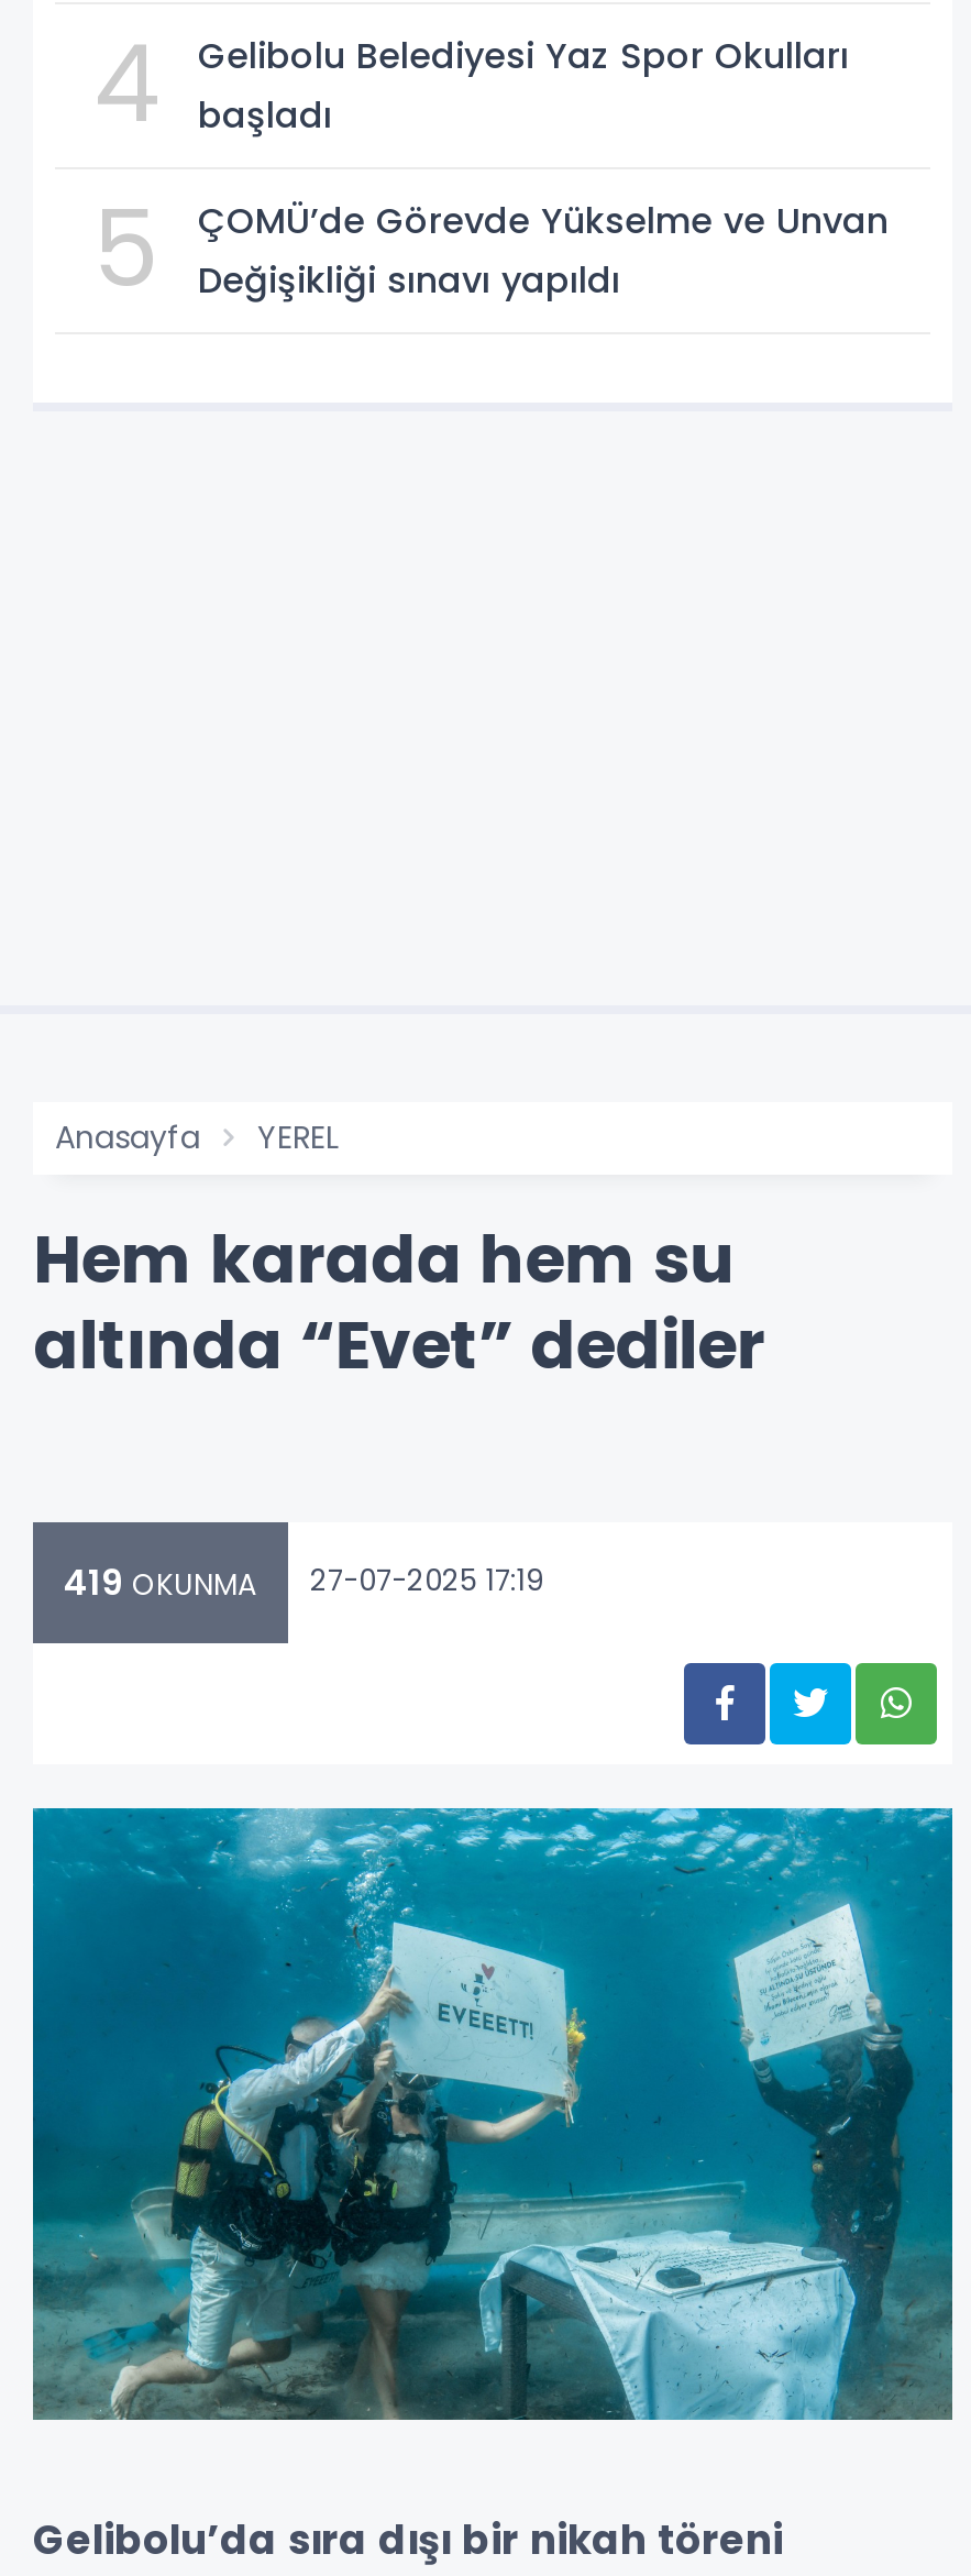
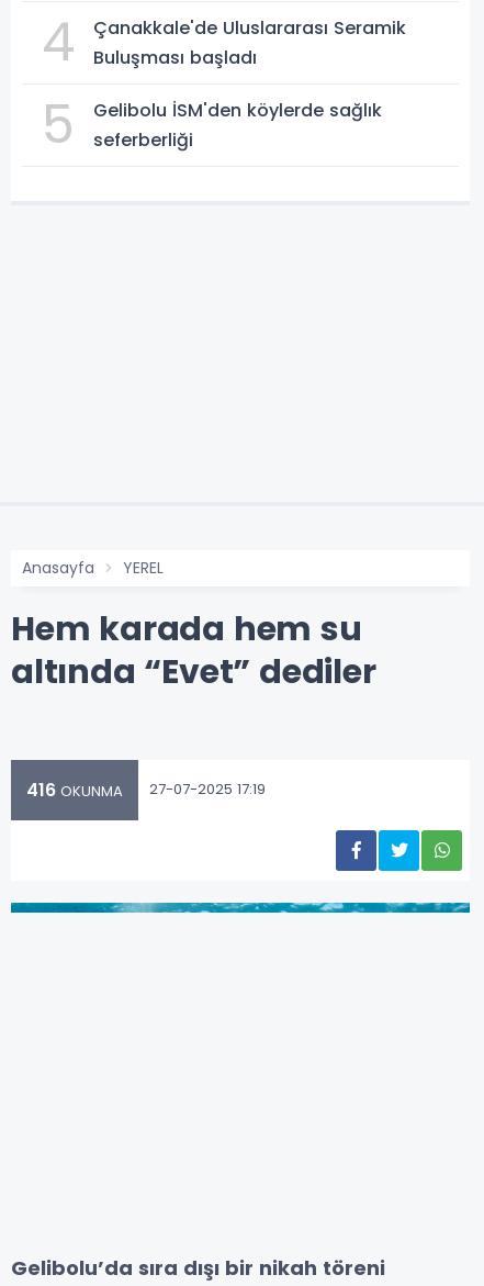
[198,30,849,140] Gelibolu Belediyesi Yaz Spor Okulları | başladı -> [93,15,406,70] Çanakkale'de Uluslararası Seramik | Buluşması başladı
[198,195,889,305] ÇOMÜ’de Görevde Yükselme ve Unvan | Değişikliği sınavı yapıldı -> [93,97,382,152] Gelibolu İSM'den köylerde sağlık | seferberliği
[64,1556,543,1607] 419 OKUNMA 27-07-2025 17:19 -> [26,777,266,802] 416 OKUNMA 27-07-2025 17:19
[31,1826,955,2422] [image] -> none

